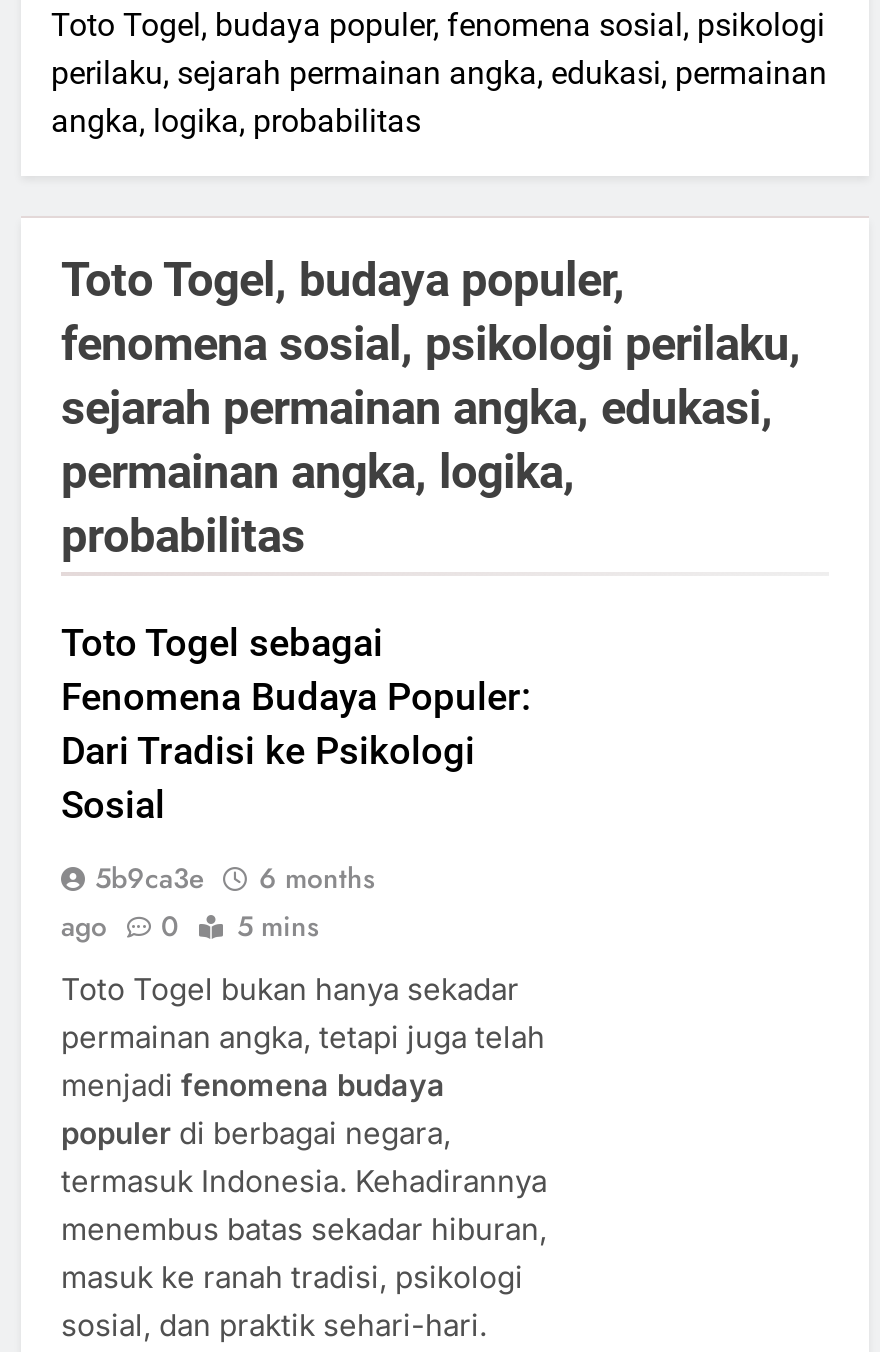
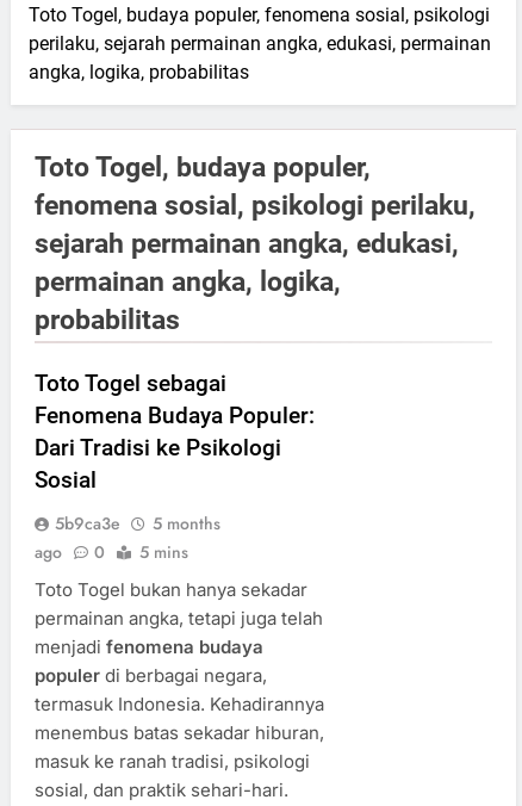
[95,858,375,898] 5b9ca3e 6 months -> [55,511,220,535] 5b9ca3e 5 months

